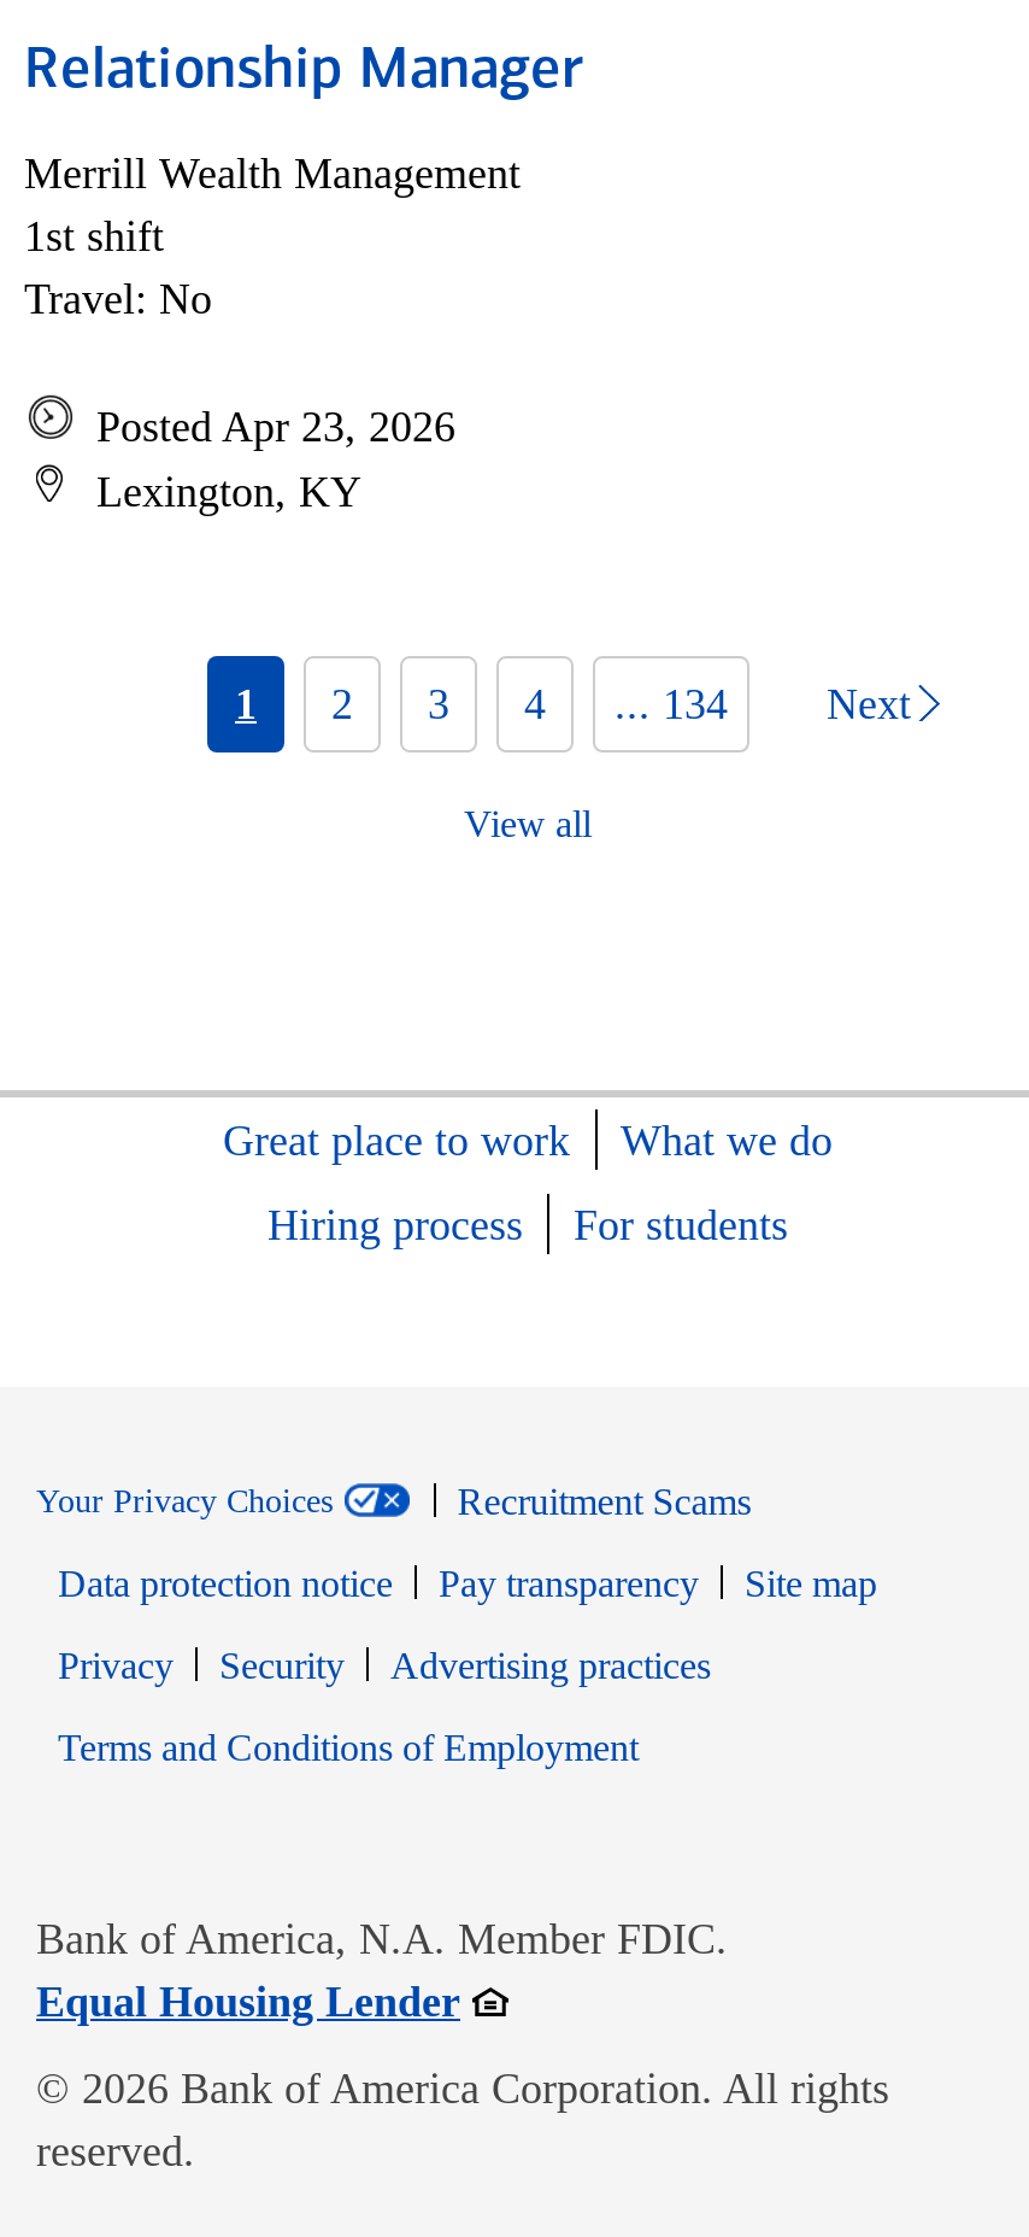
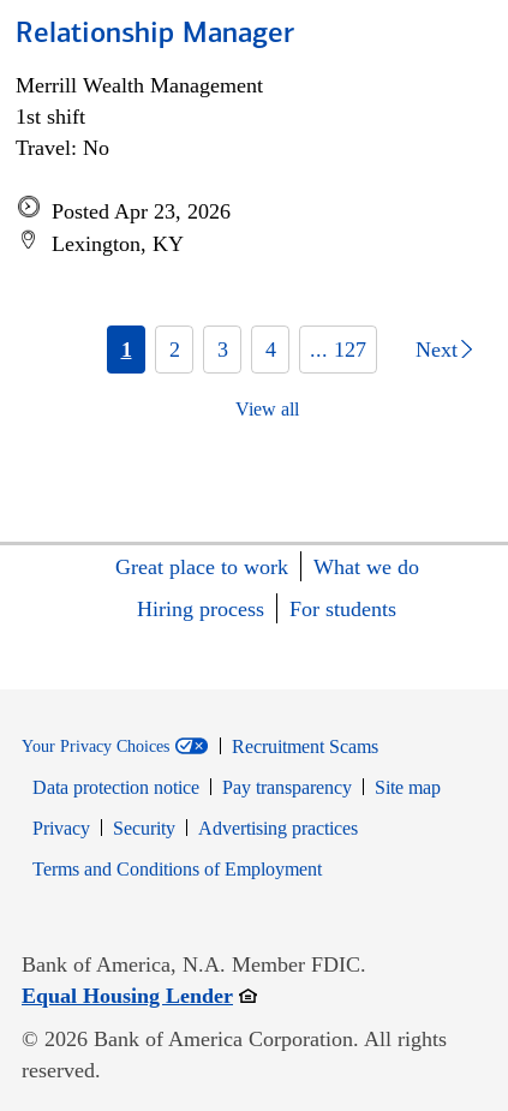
[235,679,728,727] 1 2 3 4 ... 134 -> [121,337,366,361] 1 2 3 4 ... 127

